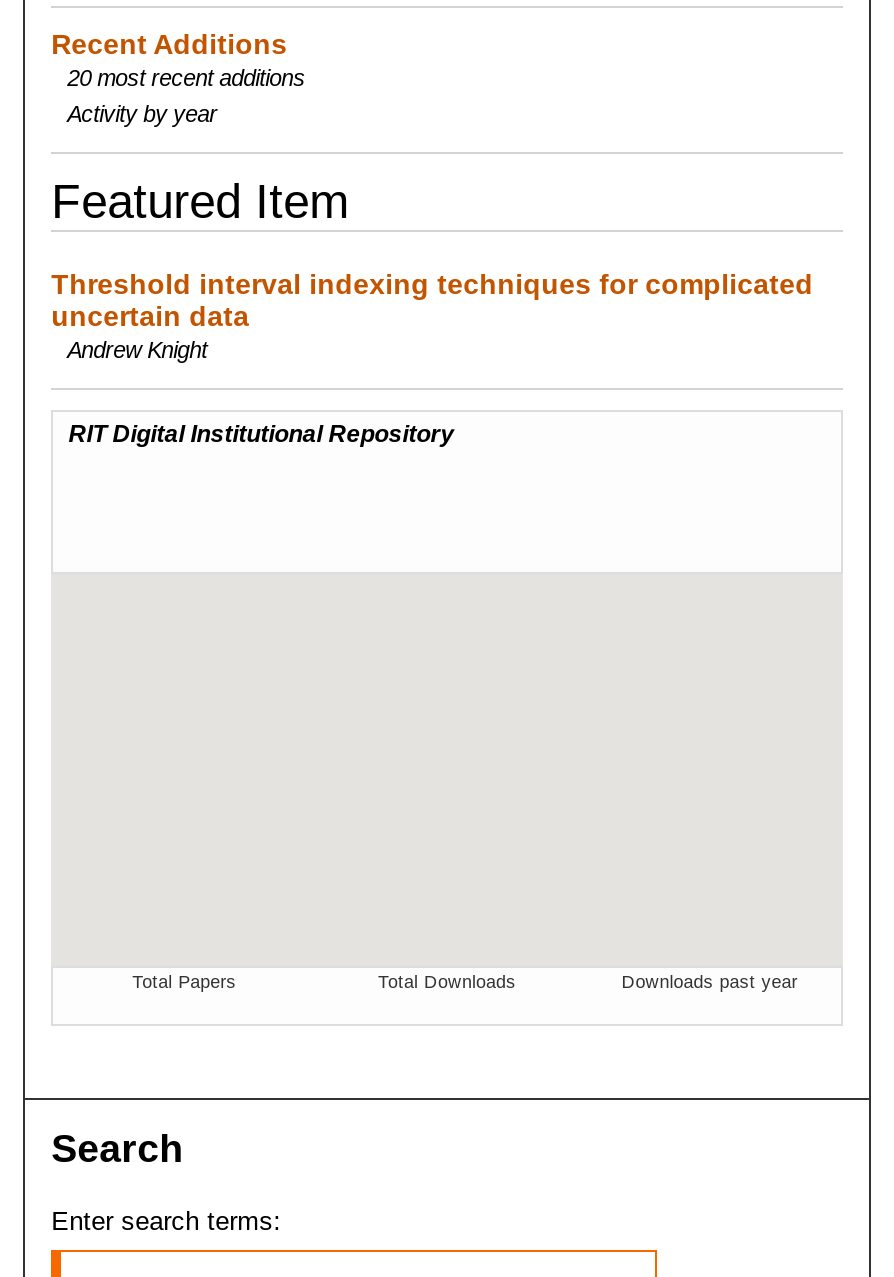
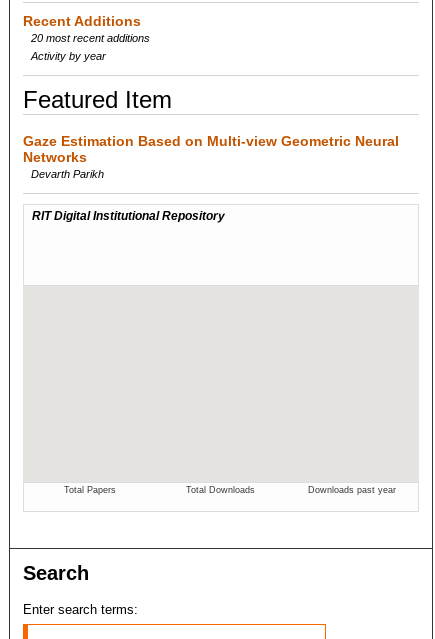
[51,268,813,362] Threshold interval indexing techniques for complicated | uncertain data | Andrew Knight -> [23,133,399,180] Gaze Estimation Based on Multi-view Geometric Neural | Networks | Devarth Parikh

